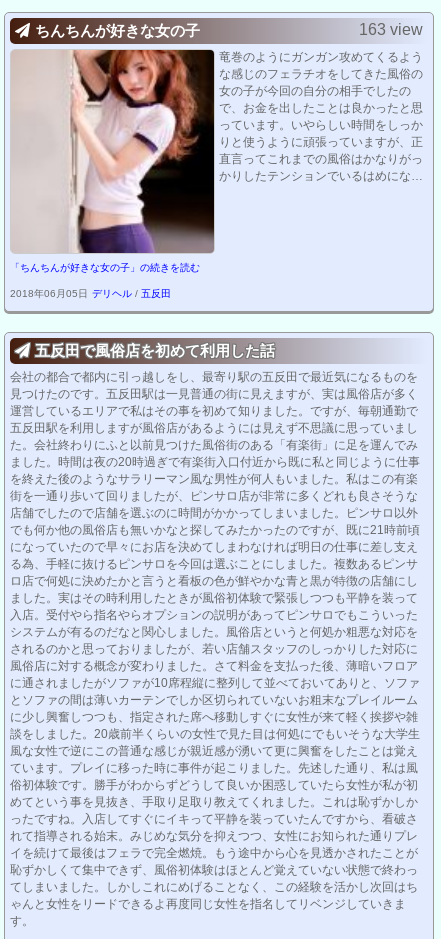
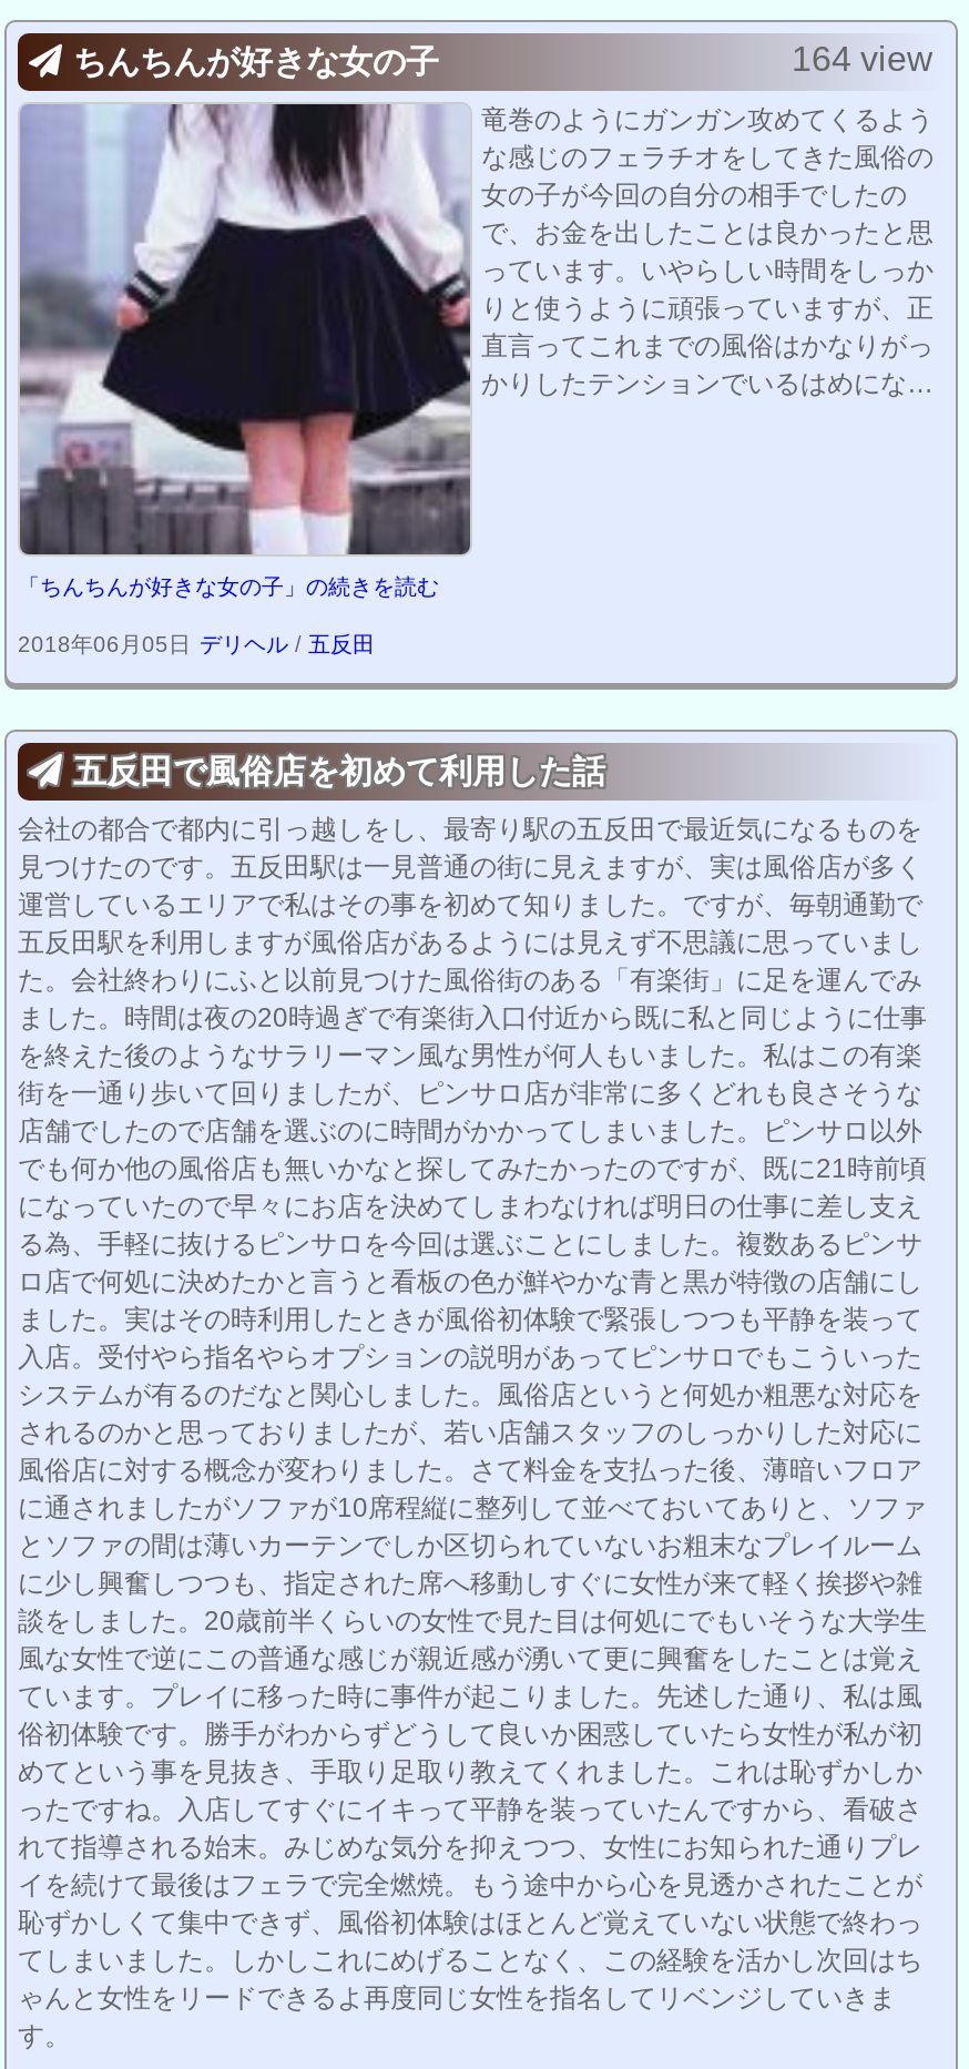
[359,21,423,38] 163 view -> [792,39,934,77] 164 view
[11,49,215,254] [image] -> [18,102,472,557] [image]

